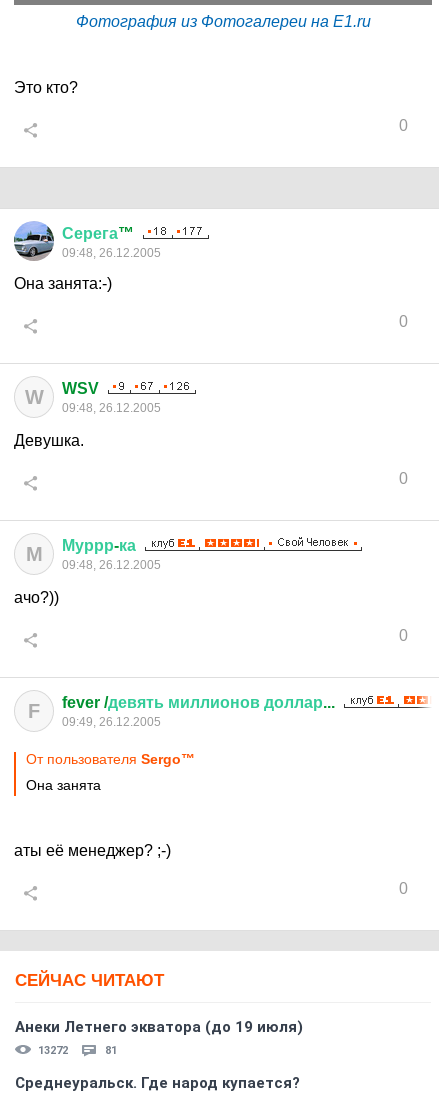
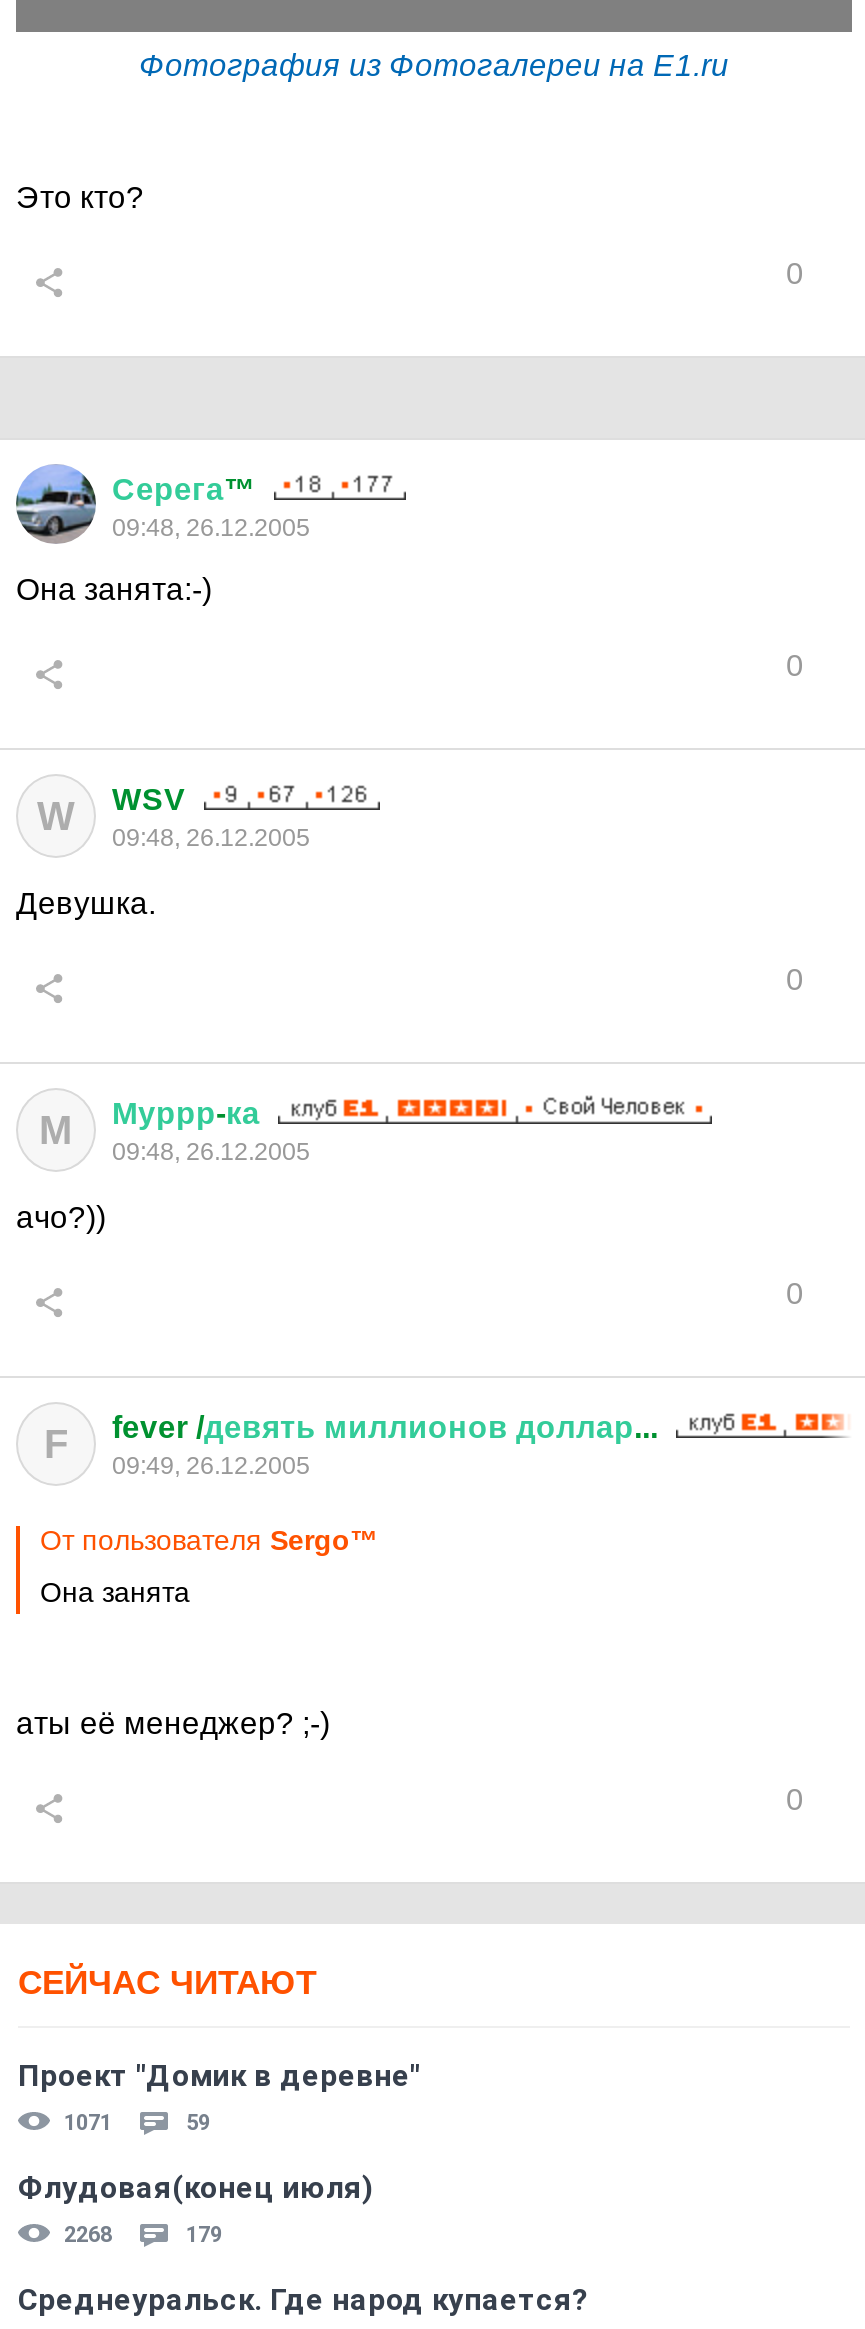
[15,1018,303,1057] Анеки Летнего экватора (до 19 июля) | 13272 | 81 -> [18,2058,420,2248] Проект "Домик в деревне" | 1071 | 59 | Флудовая(конец июля) | 2268 | 179

